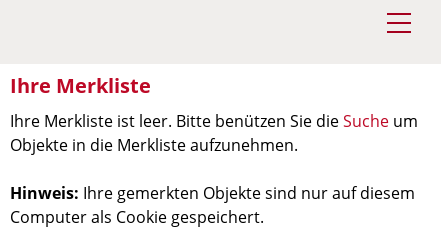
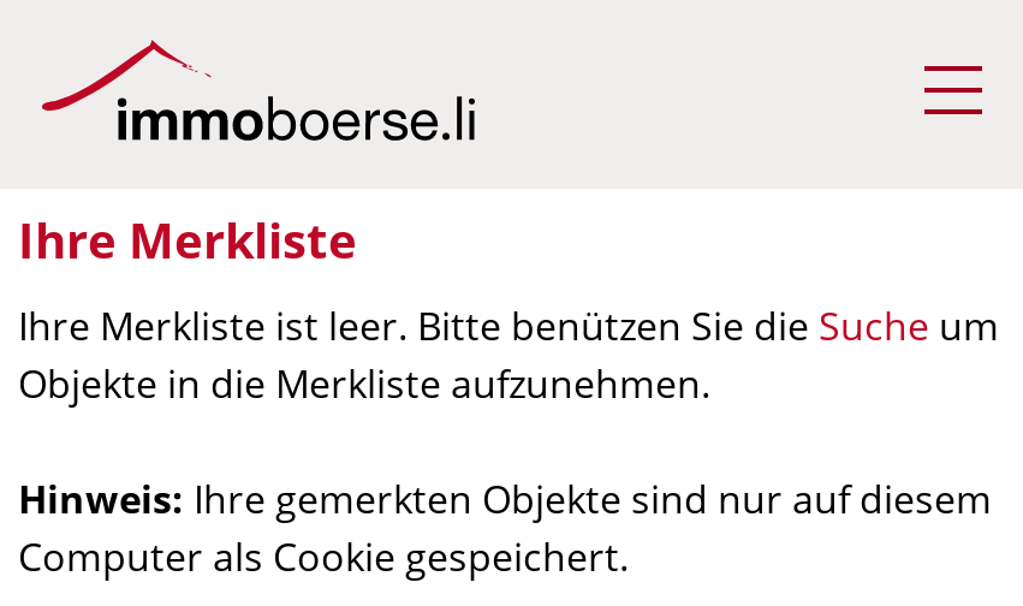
none -> [40,40,477,143] [image]

